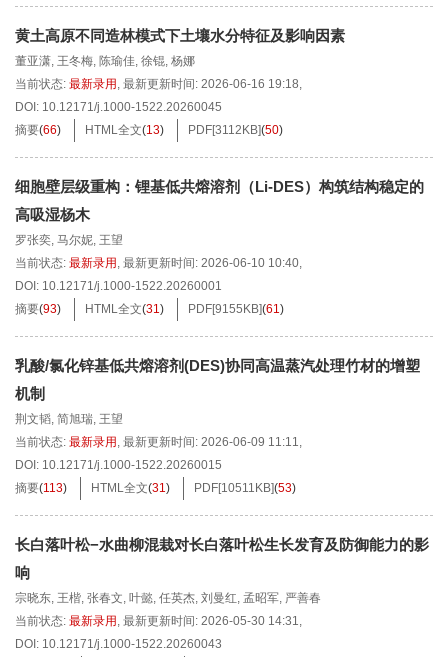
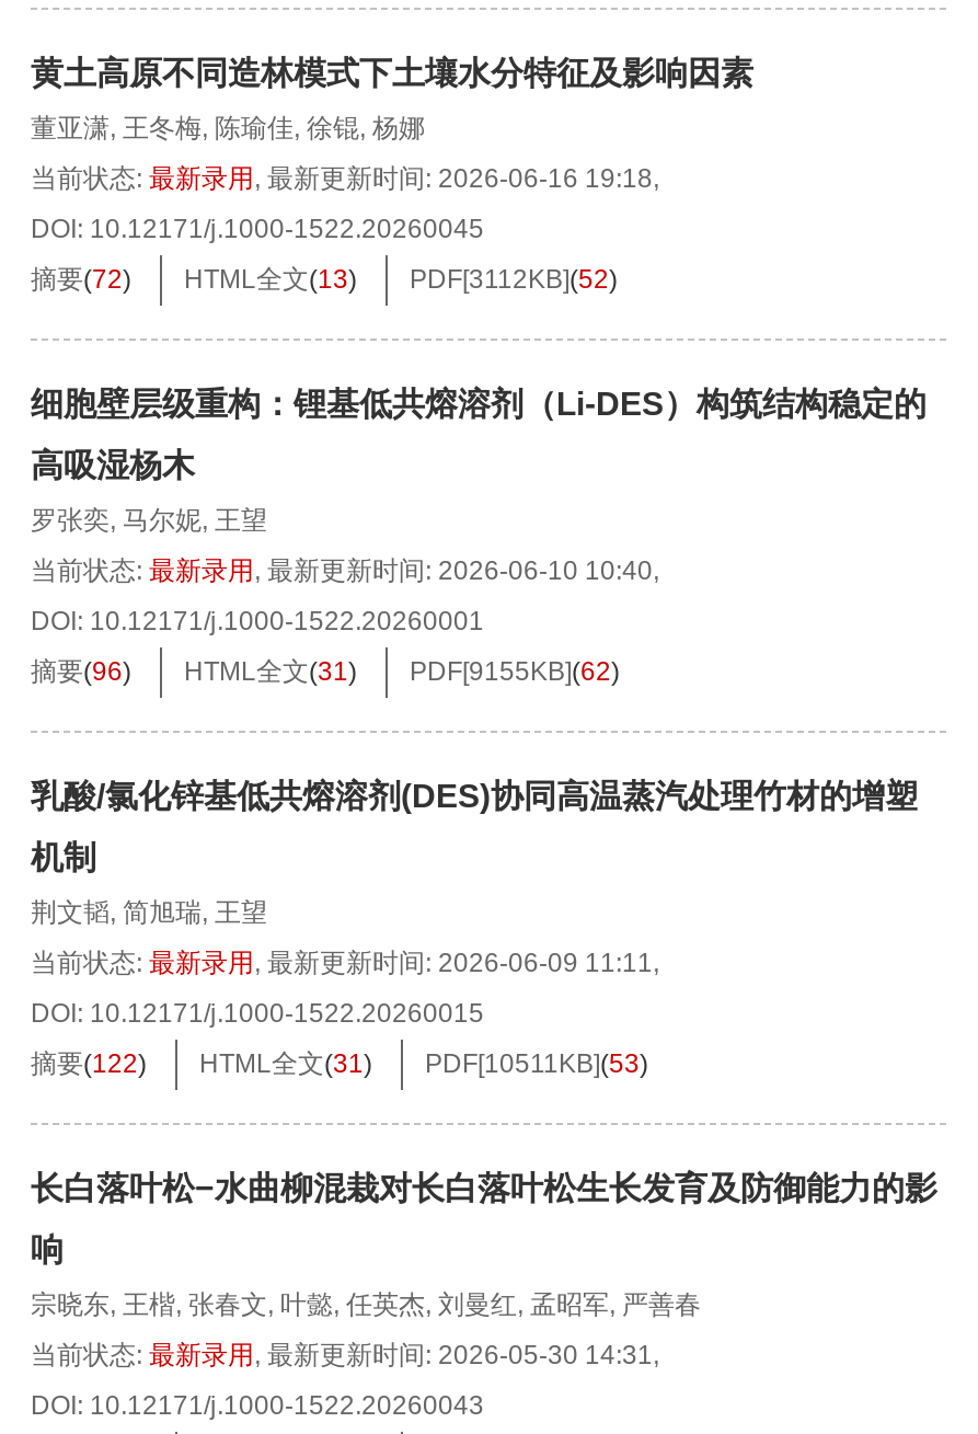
[15,123,61,137] 摘要(66) -> [31,264,131,295] 摘要(72)
[188,123,283,137] PDF[3112KB](50) -> [410,264,618,295] PDF[3112KB](52)
[15,302,61,316] 摘要(93) -> [31,656,131,687] 摘要(96)
[188,302,284,316] PDF[9155KB](61) -> [410,656,620,687] PDF[9155KB](62)
[15,481,296,495] 摘要(113) HTML全文(31) PDF[10511KB](53) -> [31,1048,648,1079] 摘要(122) HTML全文(31) PDF[10511KB](53)

